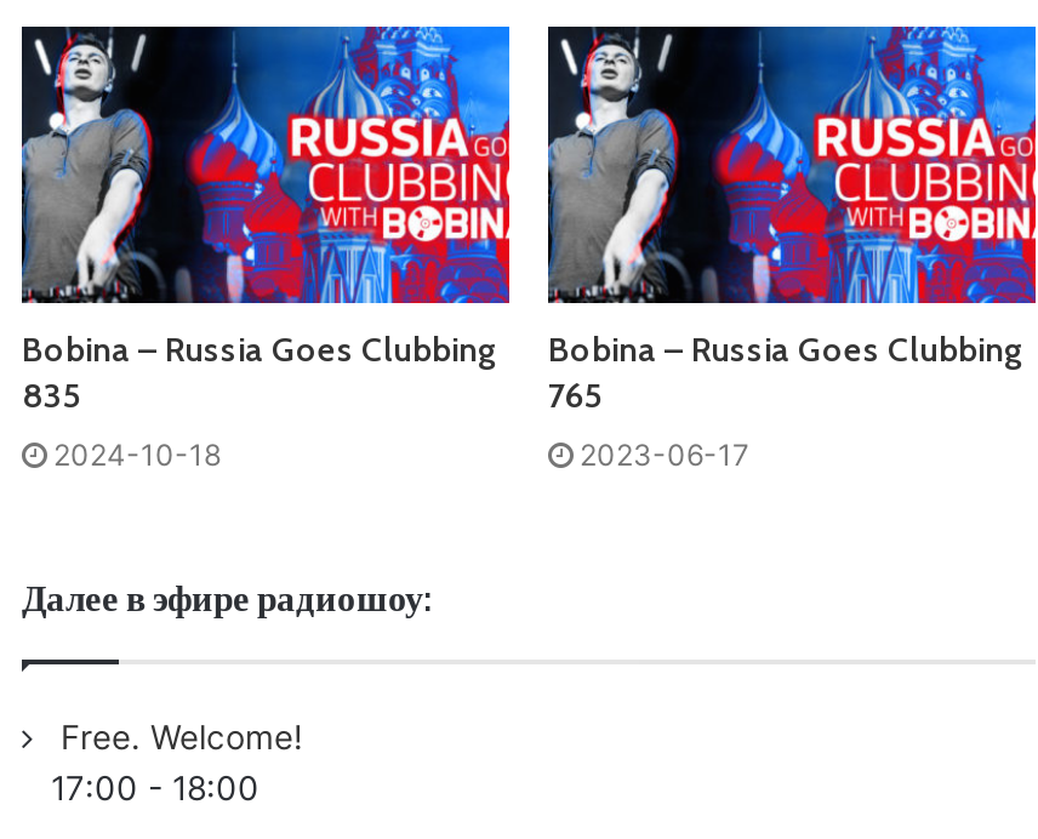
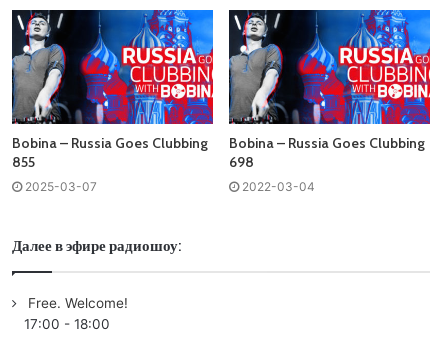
[22,373,80,416] 835 -> [12,153,35,171] 855
[548,373,601,416] 765 -> [229,153,254,171] 698
[53,436,221,472] 2024-10-18 -> [25,179,97,194] 2025-03-07
[580,436,749,472] 2023-06-17 -> [242,179,315,194] 2022-03-04

